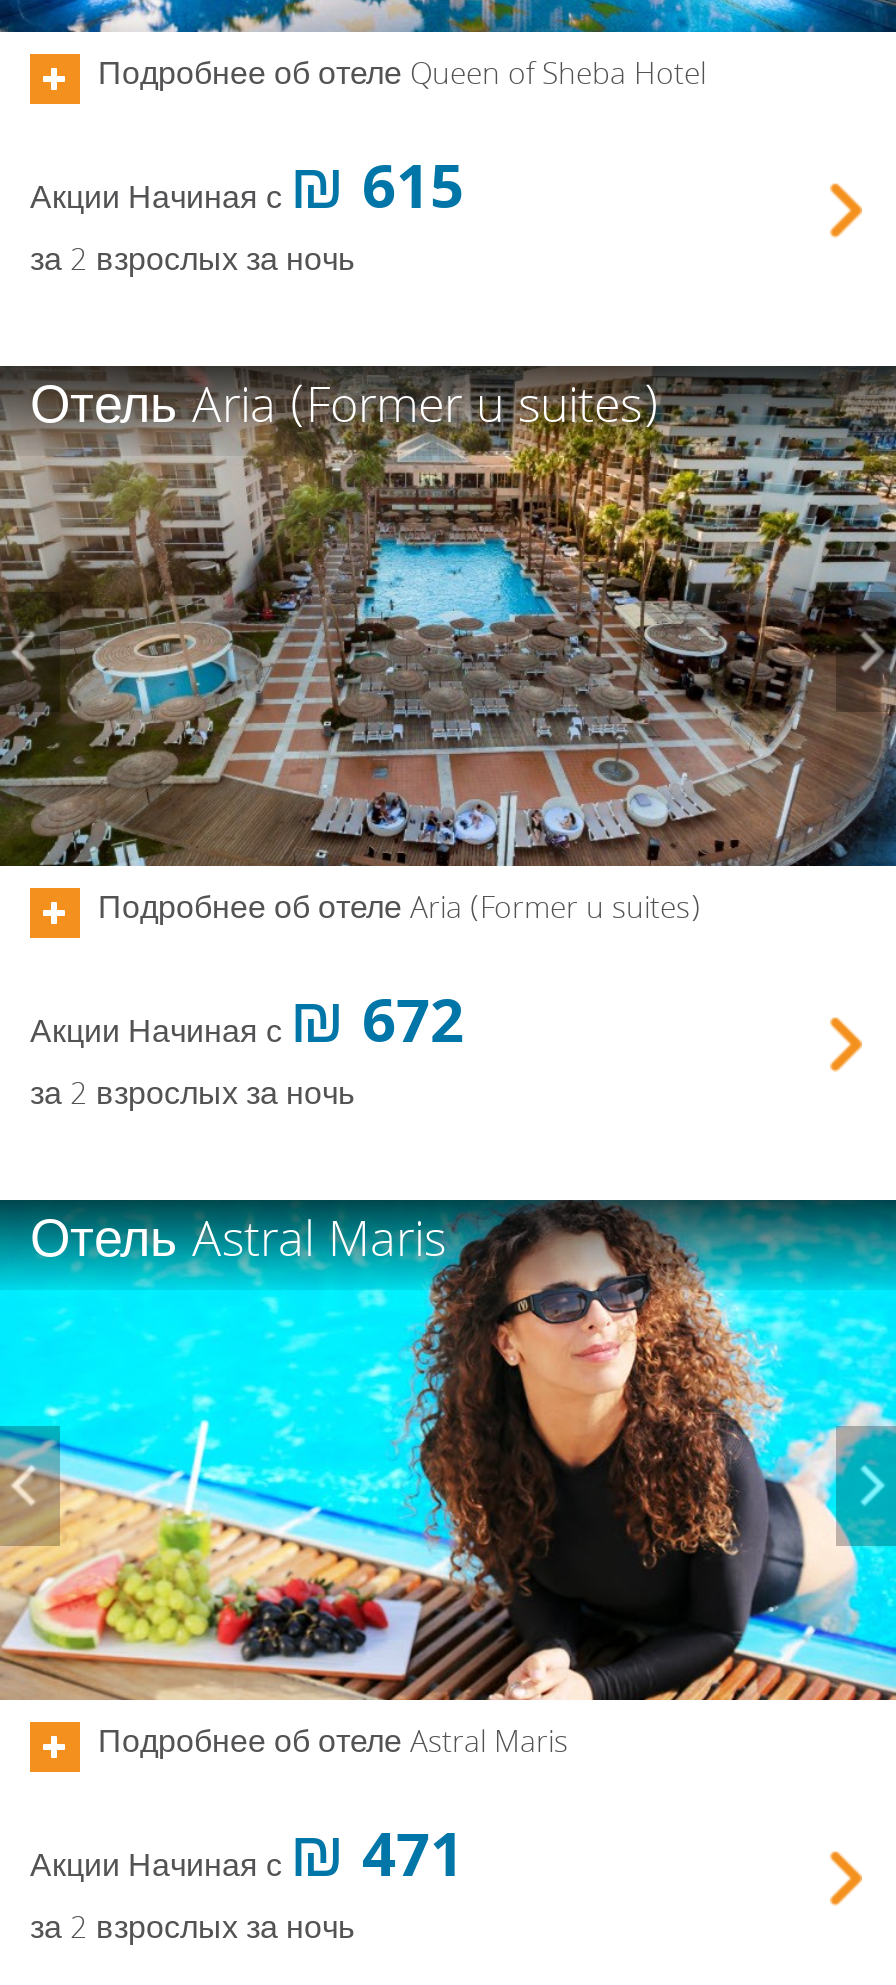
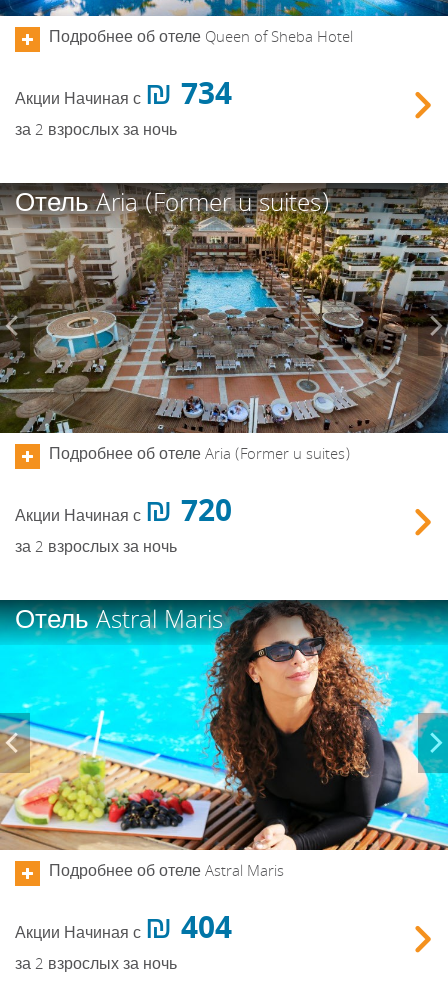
[30,146,464,246] Акции Начиная с 615 ₪ -> [15,73,232,123] Акции Начиная с 734 ₪
[30,980,464,1080] Акции Начиная с 672 ₪ -> [15,490,232,540] Акции Начиная с 720 ₪
[30,1814,464,1914] Акции Начиная с 471 ₪ -> [15,907,232,957] Акции Начиная с 404 ₪

